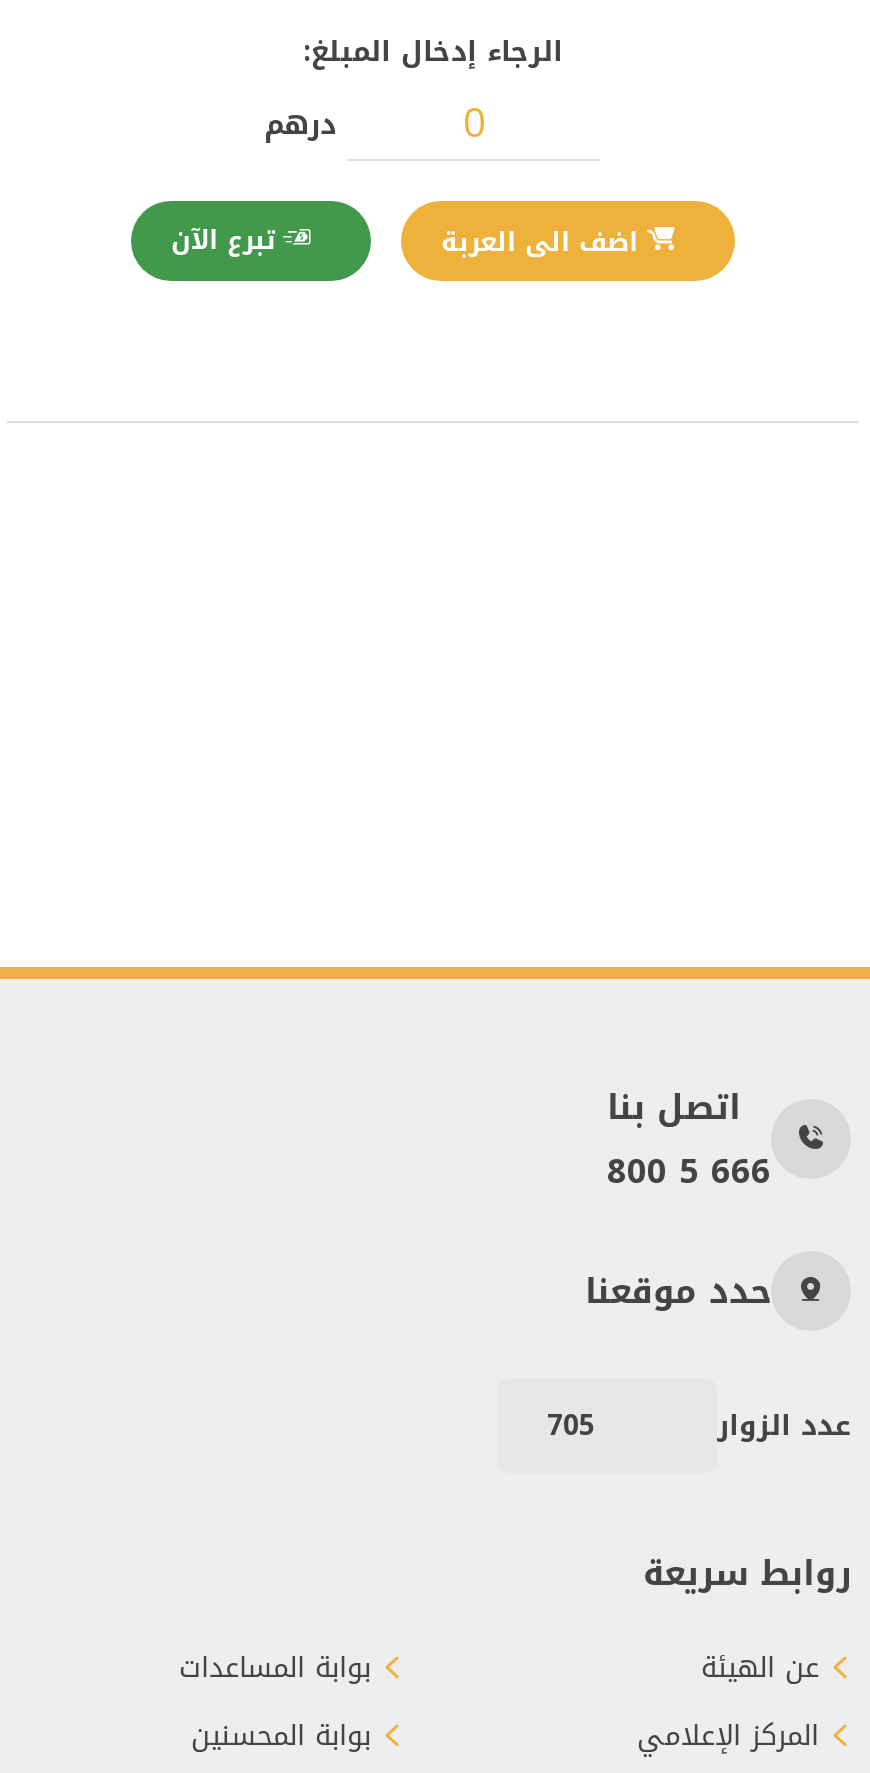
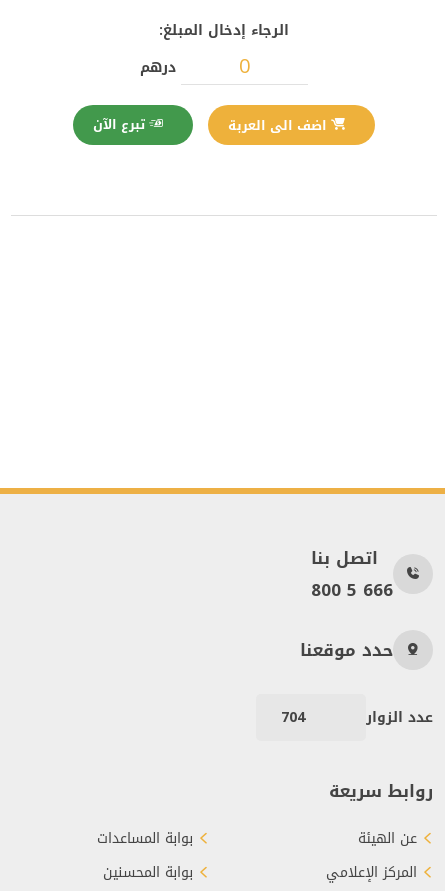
[547,1399,595,1453] 705 -> [281,704,305,731] 704

